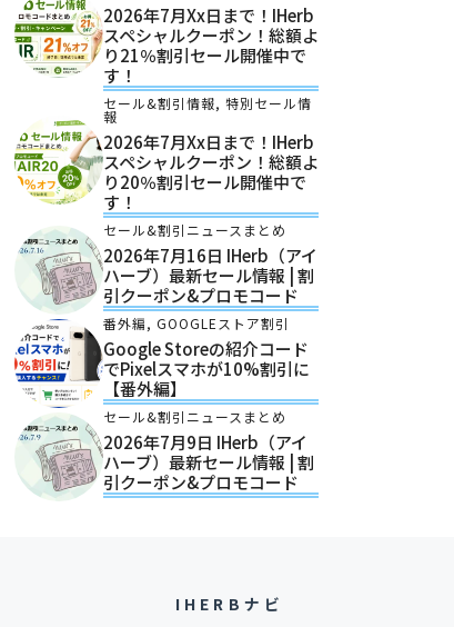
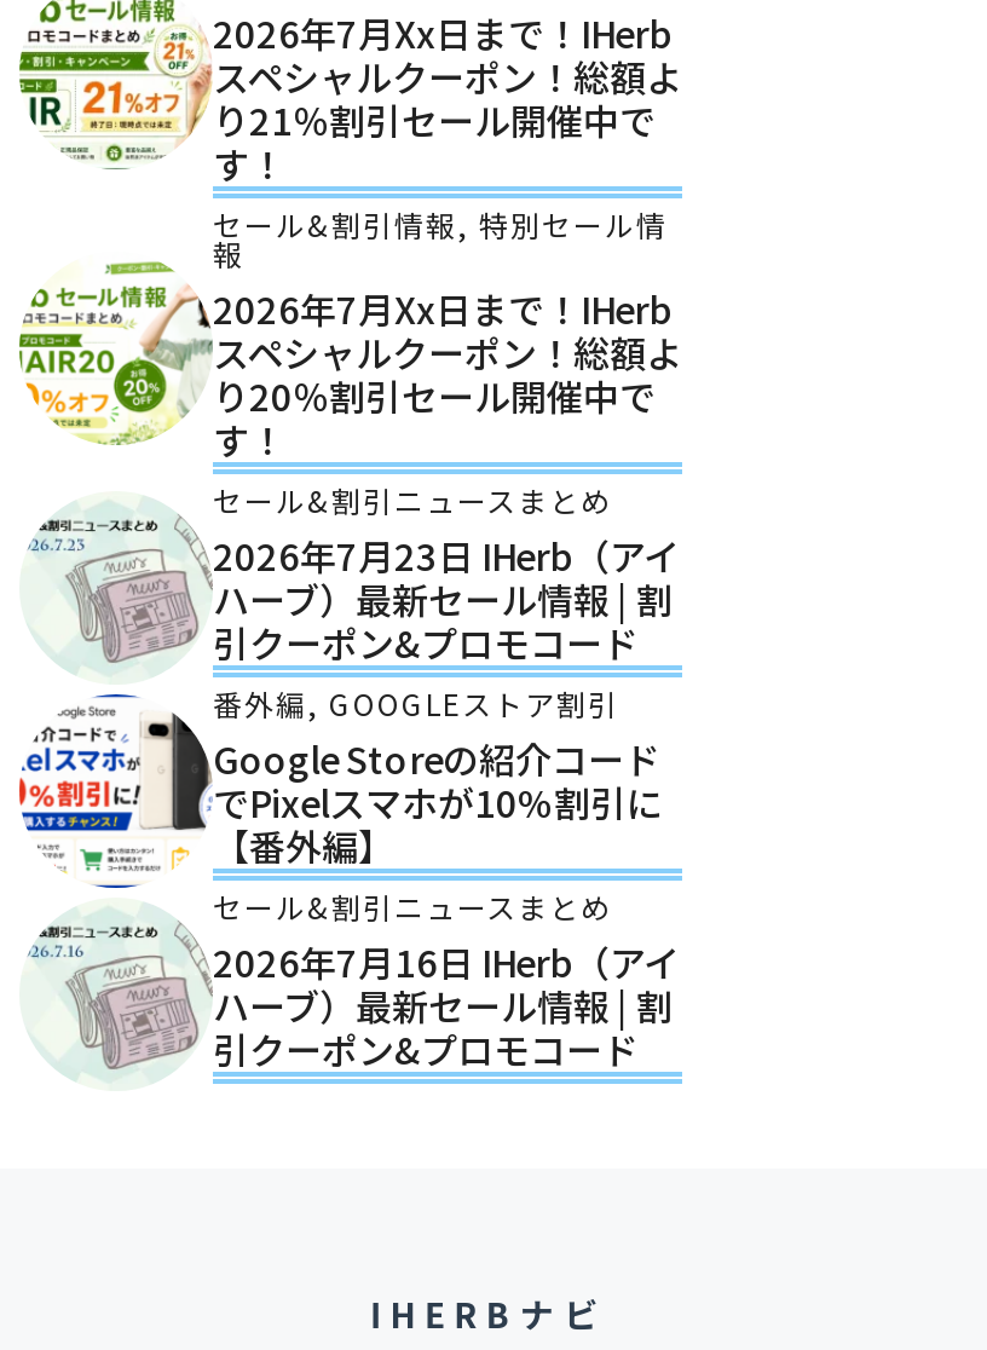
moved [103,243,317,267] -> [213,936,680,987]: 2026年7月16日 IHerb（アイ
none -> [213,530,680,581] 2026年7月23日 IHerb（アイ
[103,430,307,454] 2026年7月9日 IHerb（アイ -> none

